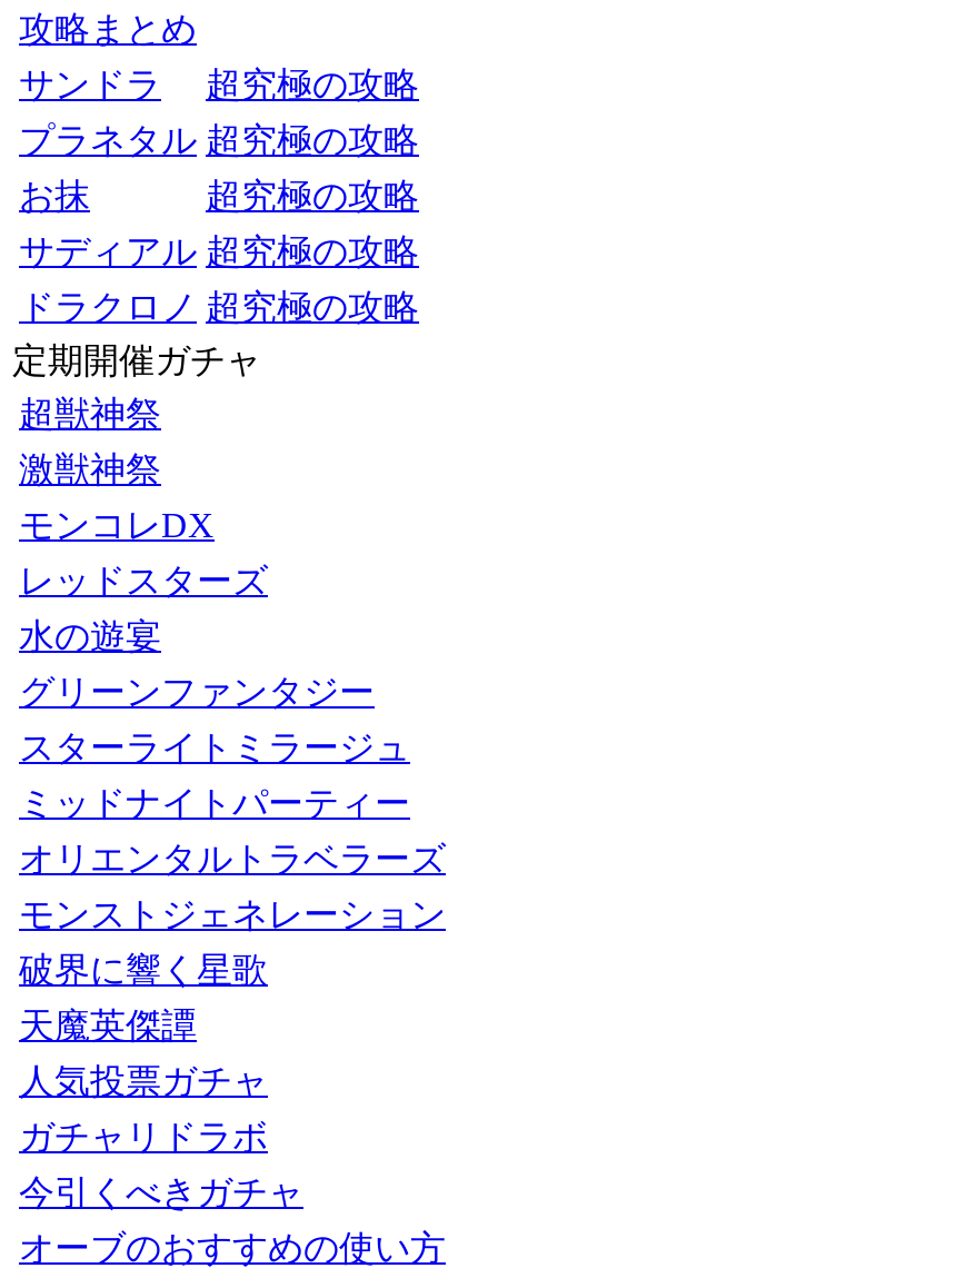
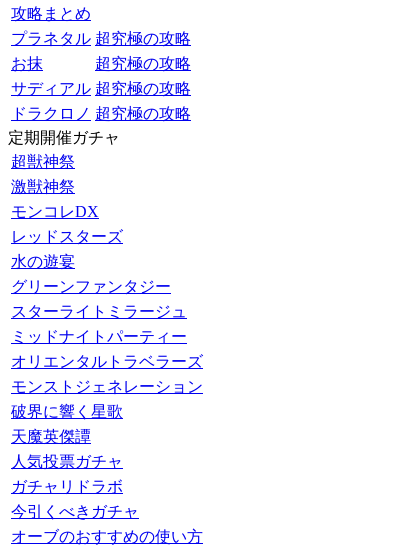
[19,66,419,103] サンドラ | 超究極の攻略 -> none

